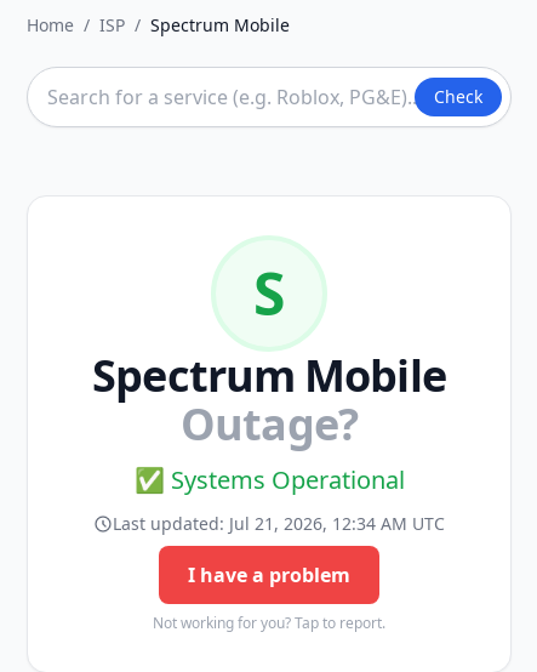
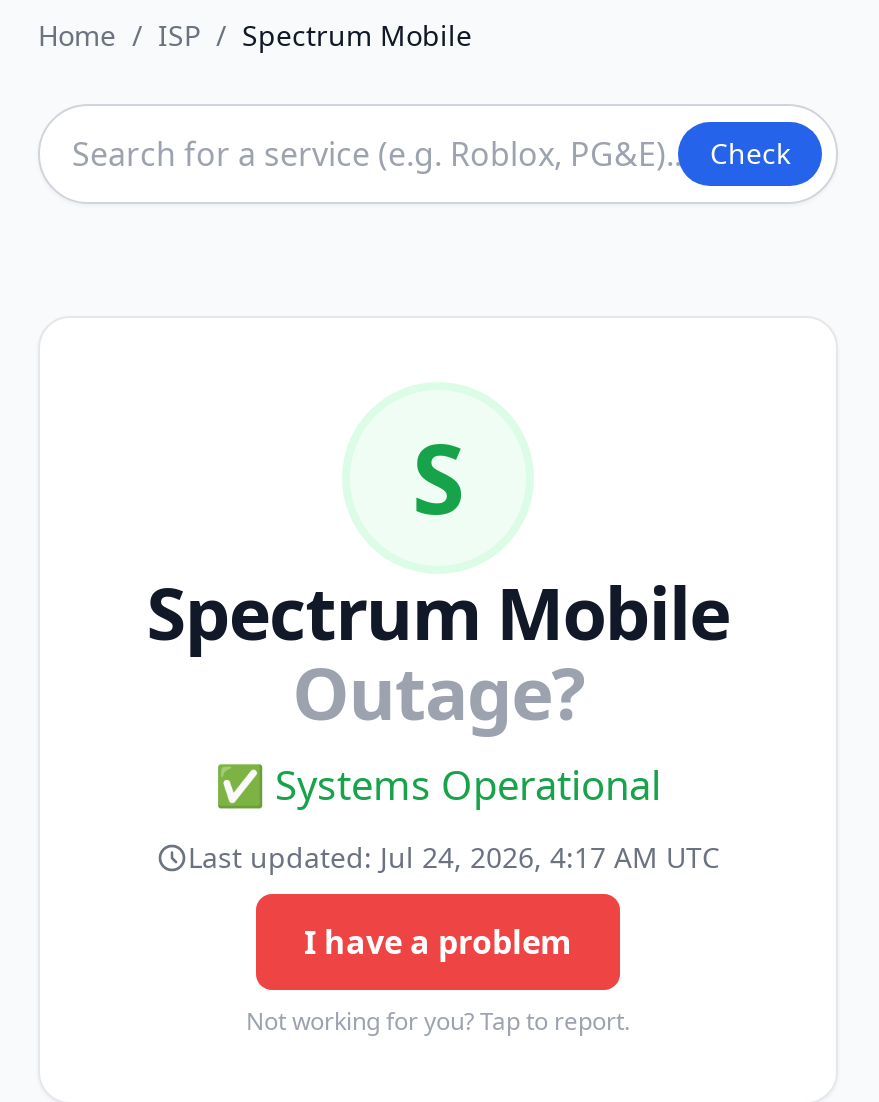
[113,512,445,535] Last updated: Jul 21, 2026, 12:34 AM UTC -> [188,838,720,876] Last updated: Jul 24, 2026, 4:17 AM UTC

